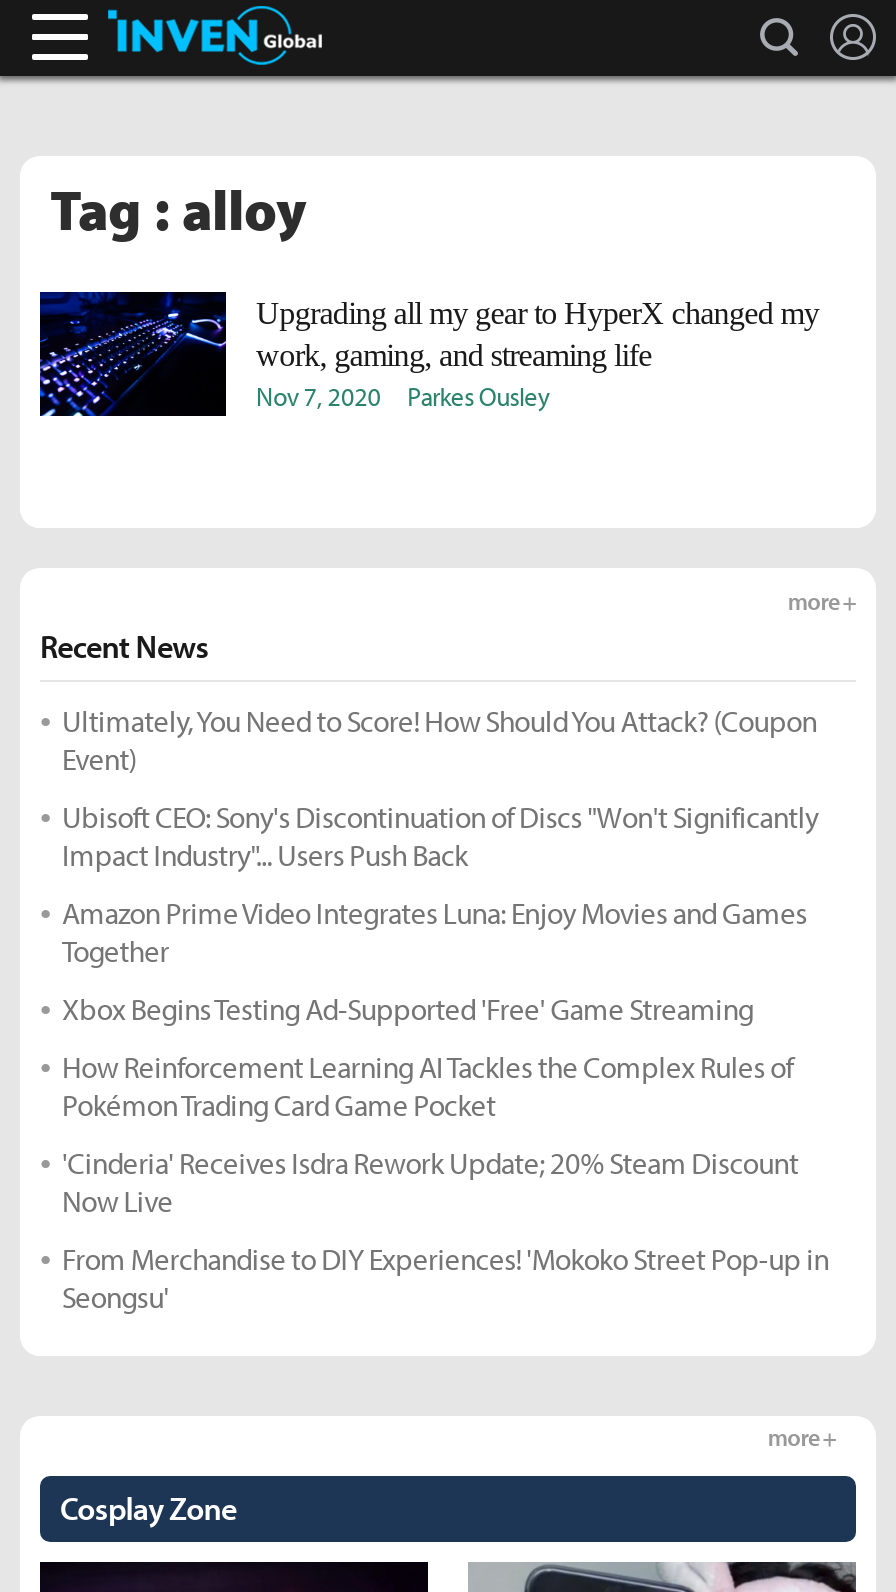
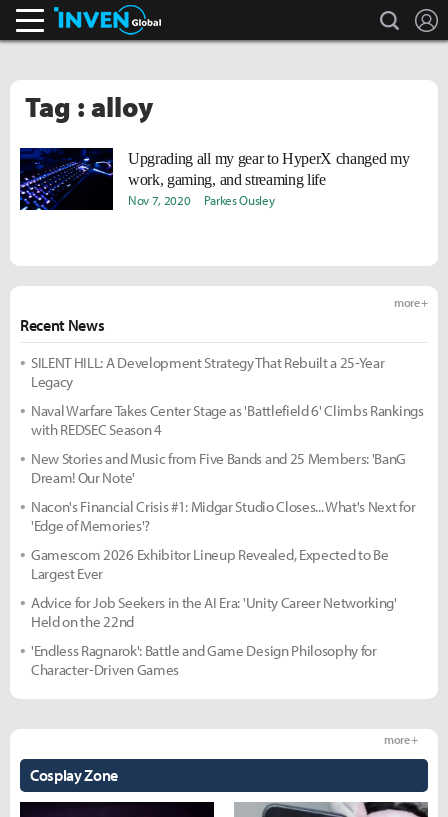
[62,702,817,778] Ultimately, You Need to Score! How Should You Attack? (Coupon | Event) -> [31,353,384,391] SILENT HILL: A Development Strategy That Rebuilt a 25-Year | Legacy
[62,798,818,874] Ubisoft CEO: Sony's Discontinuation of Discs "Won't Significantly | Impact Industry"... Users Push Back -> [31,401,424,439] Naval Warfare Takes Center Stage as 'Battlefield 6' Climbs Rankings | with REDSEC Season 4
[62,894,807,970] Amazon Prime Video Integrates Luna: Enjoy Movies and Games | Together -> [31,449,406,487] New Stories and Music from Five Bands and 25 Members: 'BanG | Dream! Our Note'
[62,990,753,1028] Xbox Begins Testing Ad-Supported 'Free' Game Streaming -> [31,497,415,535] Nacon's Financial Crisis #1: Midgar Studio Closes... What's Next for | 'Edge of Memories'?
[62,1048,793,1124] How Reinforcement Learning AI Tackles the Complex Rules of | Pokémon Trading Card Game Pocket -> [31,545,388,583] Gamescom 2026 Exhibitor Lineup Revealed, Expected to Be | Largest Ever
[62,1144,798,1220] 'Cinderia' Receives Isdra Rework Update; 20% Steam Discount | Now Live -> [31,593,397,631] Advice for Job Seekers in the AI Era: 'Unity Career Networking' | Held on the 22nd
[62,1240,829,1316] From Merchandise to DIY Experiences! 'Mokoko Street Pop-up in | Seongsu' -> [31,641,377,679] 'Endless Ragnarok': Battle and Game Design Philosophy for | Character-Driven Games

